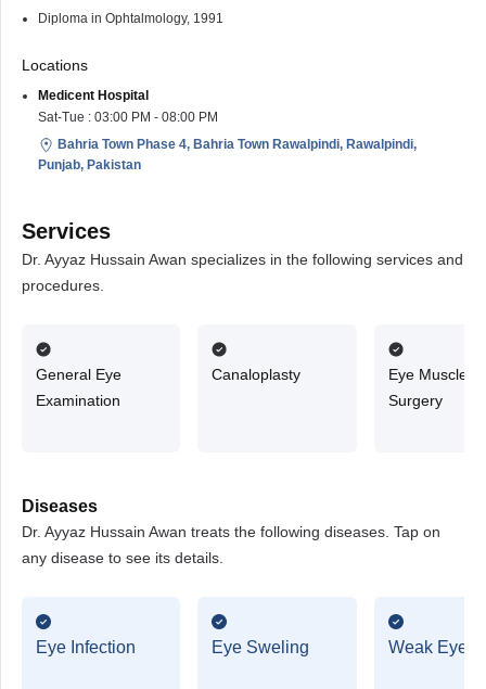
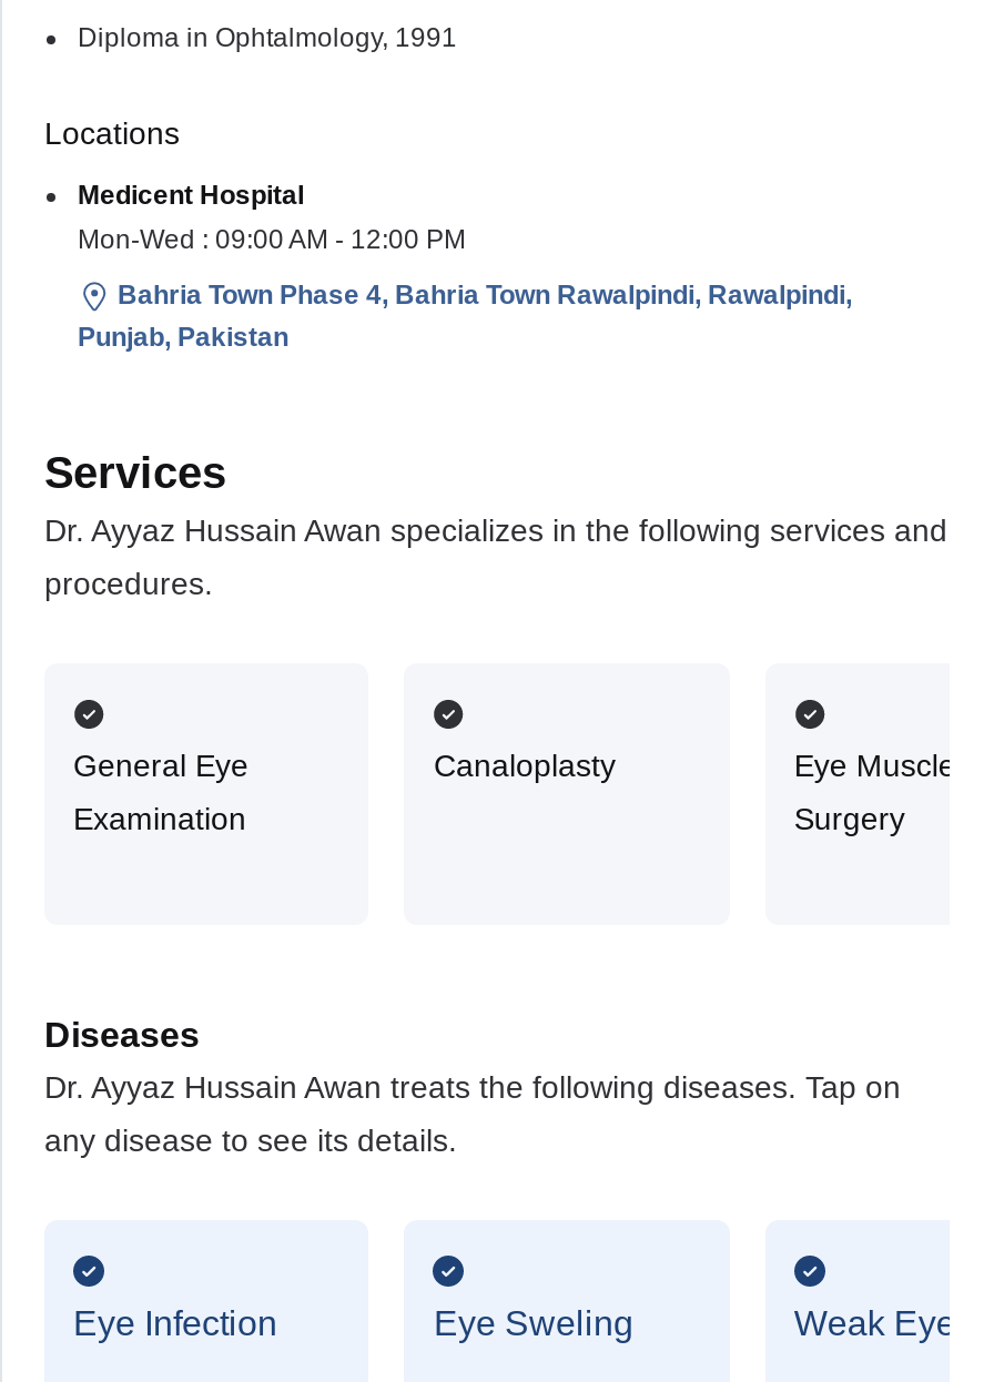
[38,110,218,125] Sat-Tue : 03:00 PM - 08:00 PM -> [78,224,466,256] Mon-Wed : 09:00 AM - 12:00 PM

